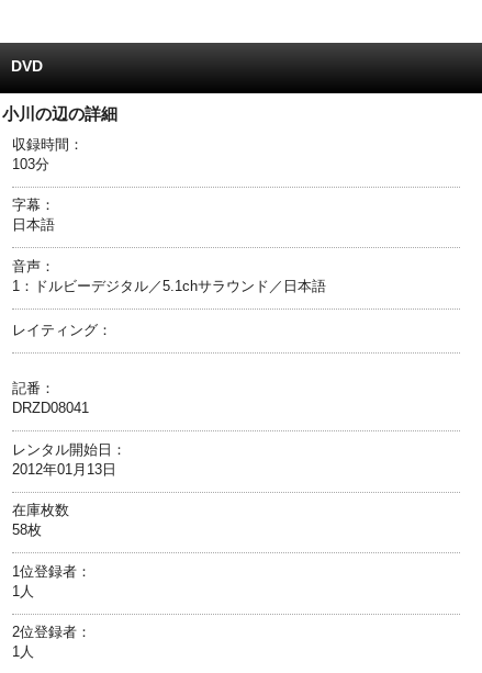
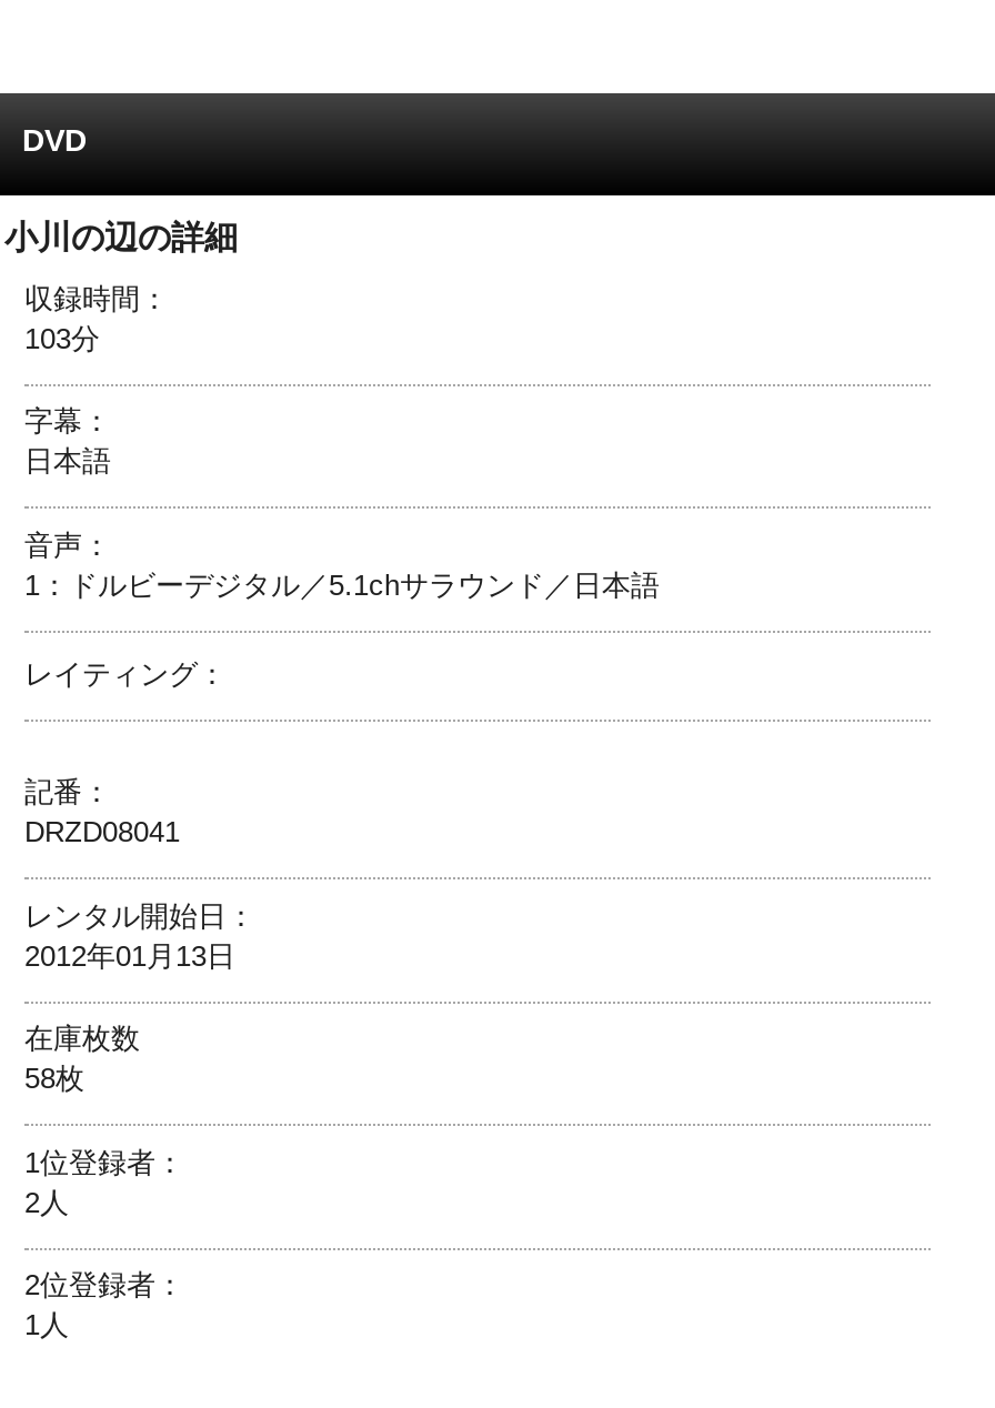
[12,583,34,599] 1人 -> [24,1185,69,1219] 2人

